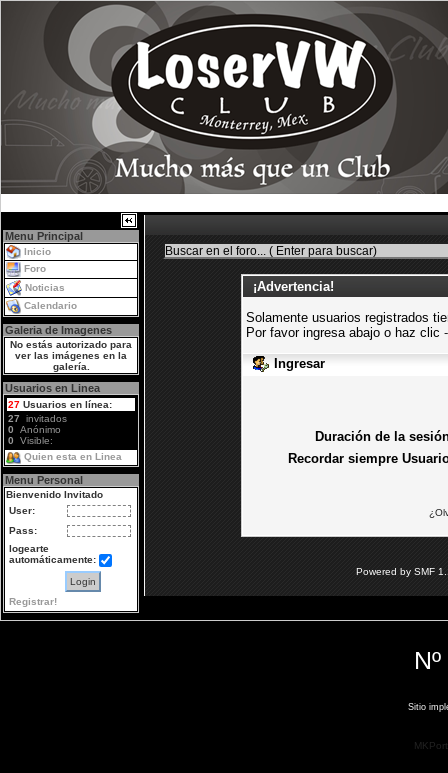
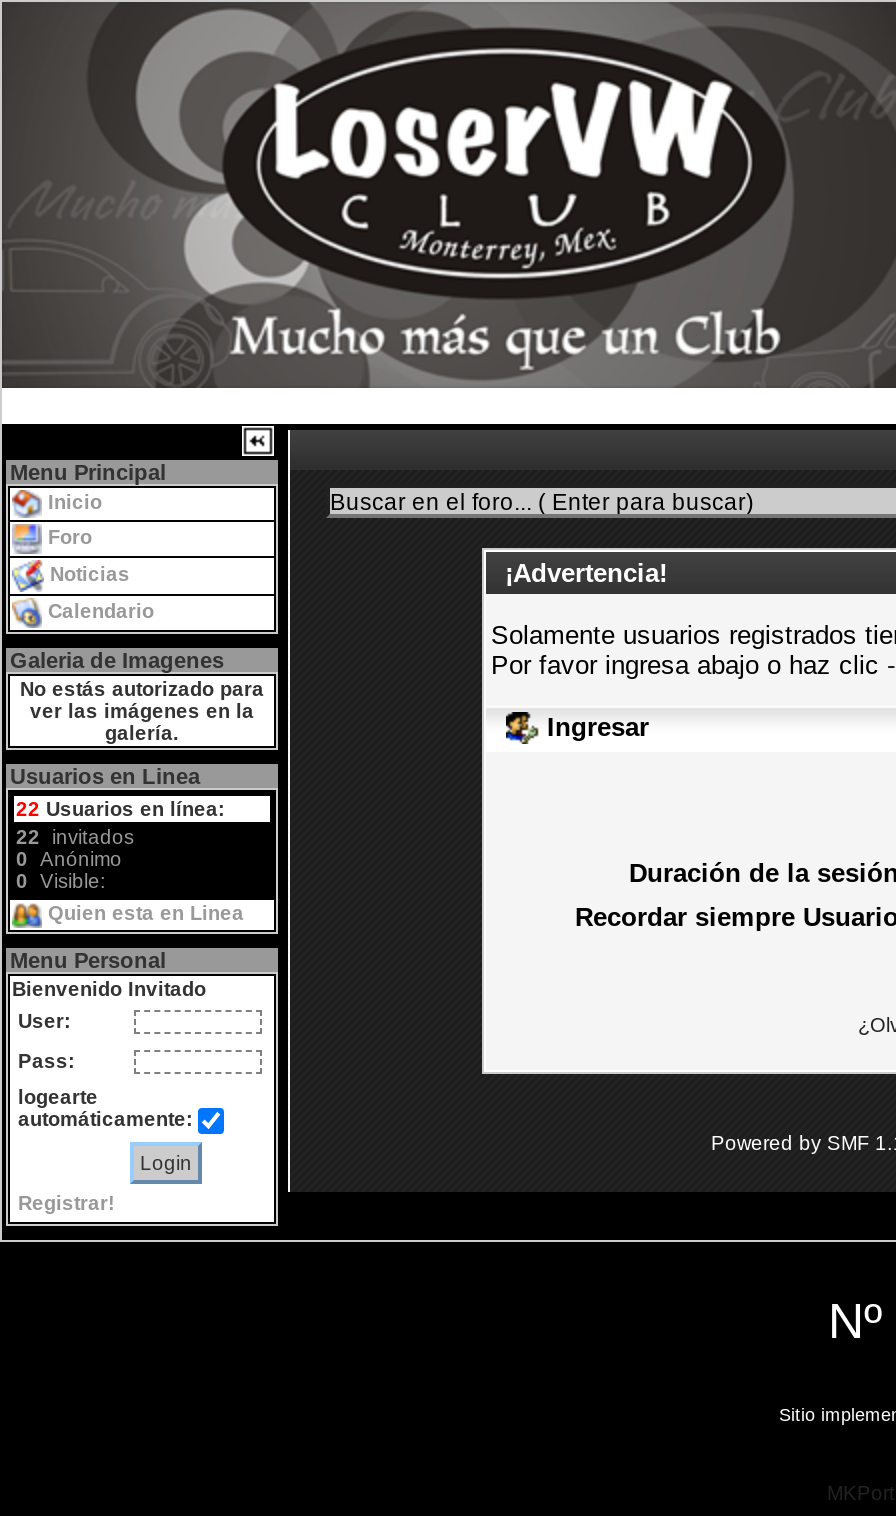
[8,399,112,410] 27 Usuarios en línea: -> [16,798,224,820] 22 Usuarios en línea:
[8,413,67,424] 27 invitados -> [16,826,134,848] 22 invitados

